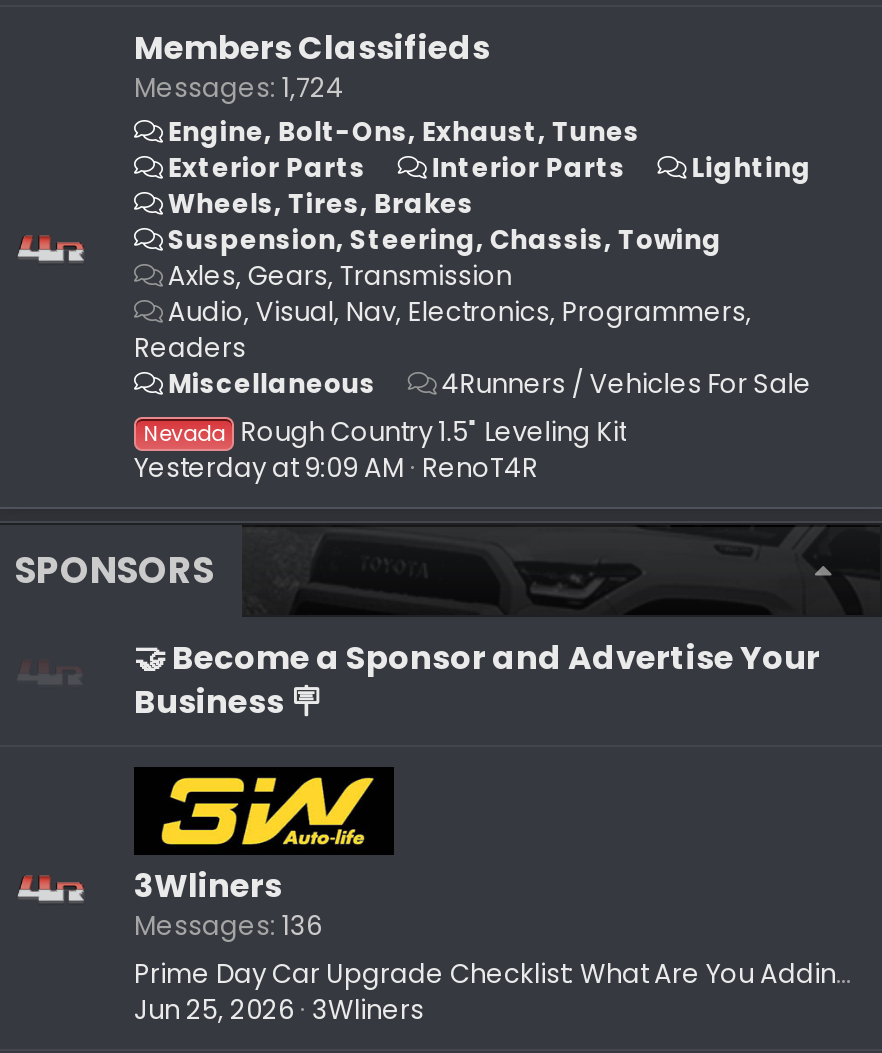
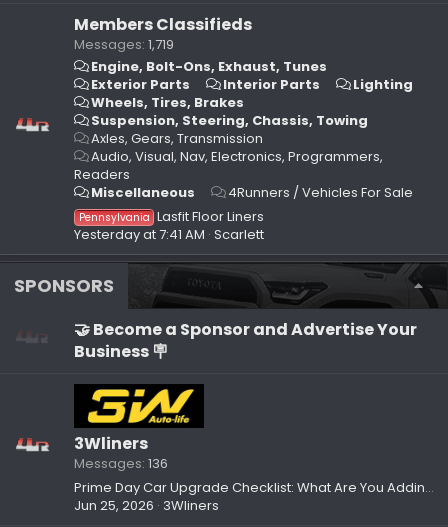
[134,69,344,107] Messages 1,724 -> [74,35,174,54] Messages 1,719
[134,413,626,487] Nevada Rough Country 1.5" Leveling Kit | Yesterday at 9:09 AM RenoT4R -> [74,207,264,244] Pennsylvania Lasfit Floor Liners | Yesterday at 7:41 AM Scarlett

